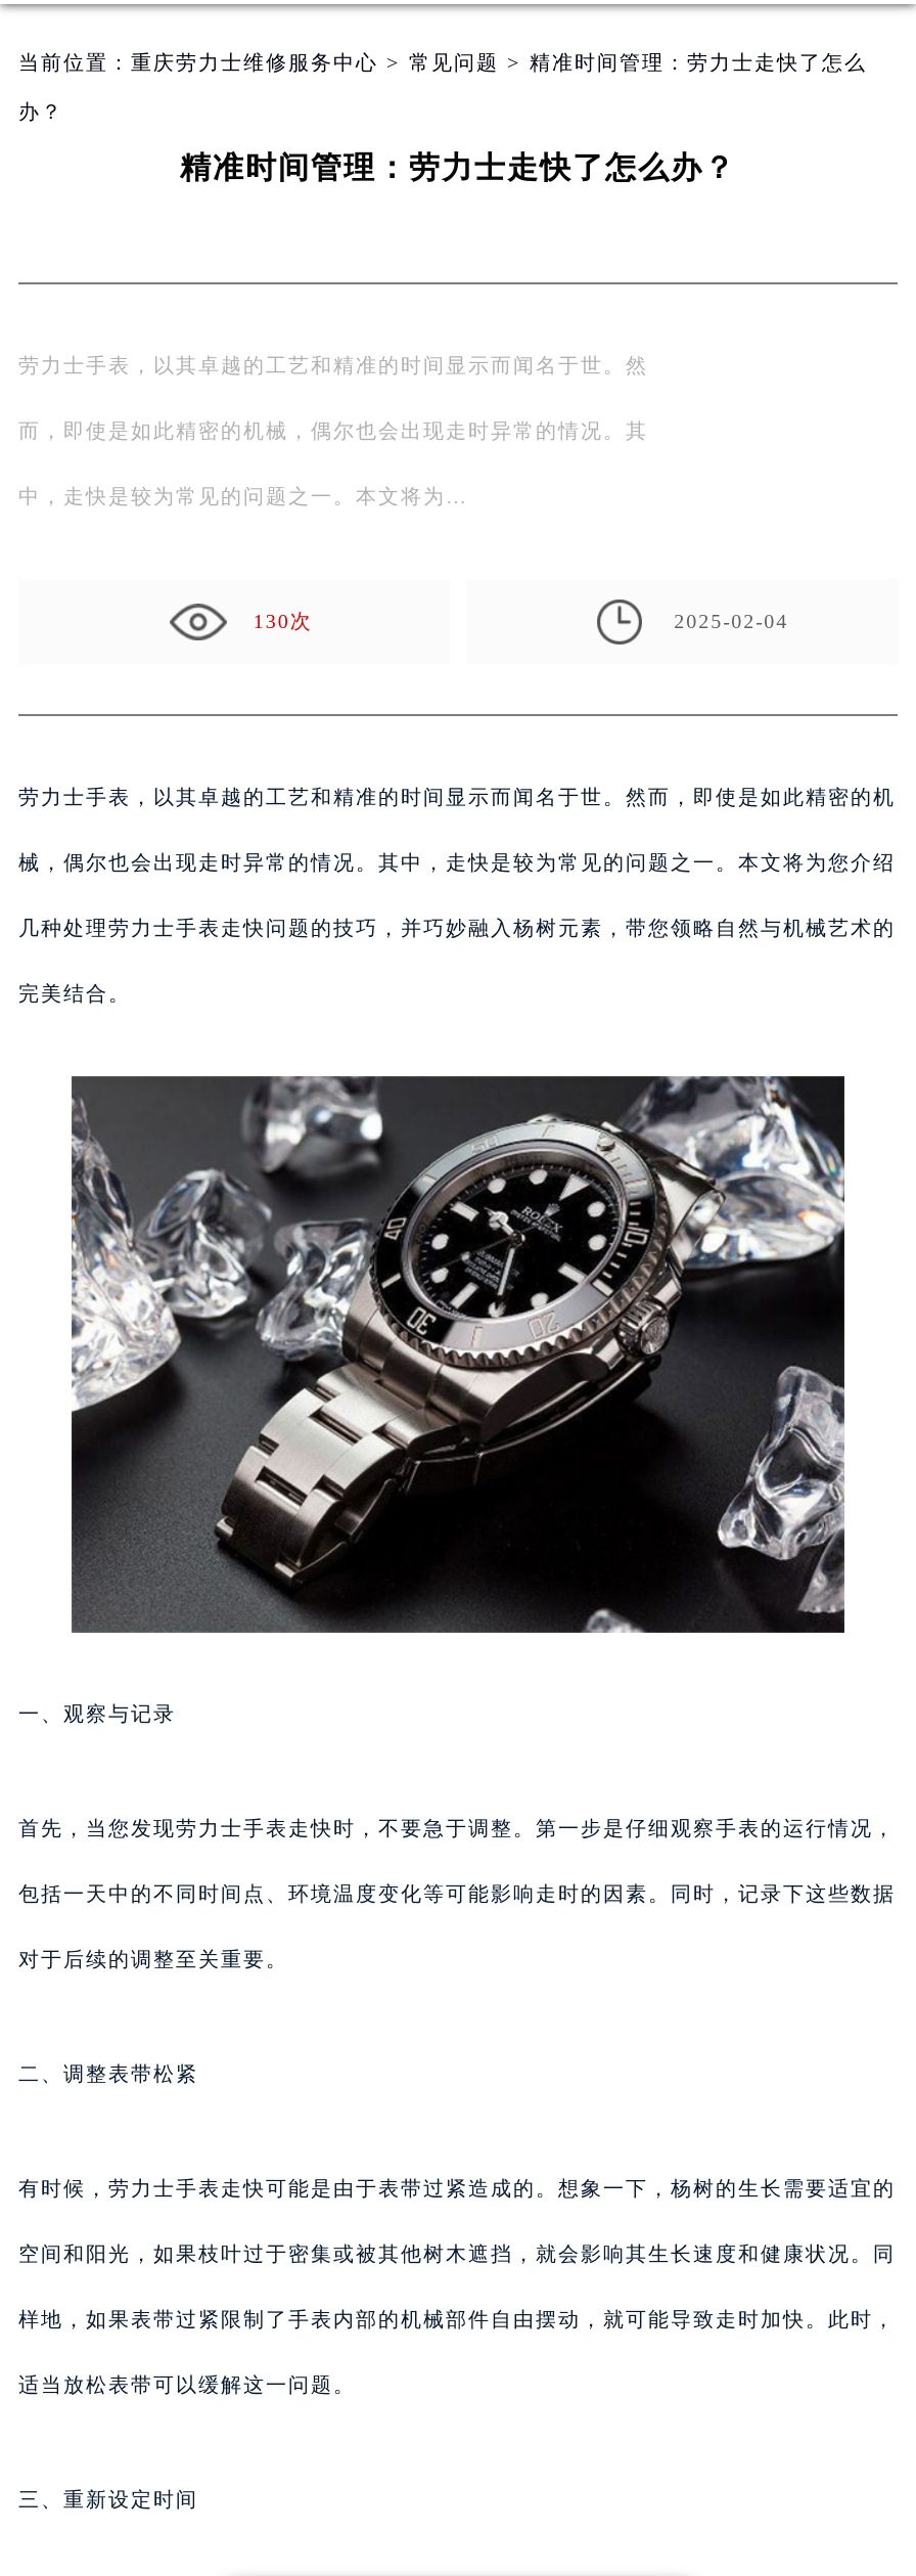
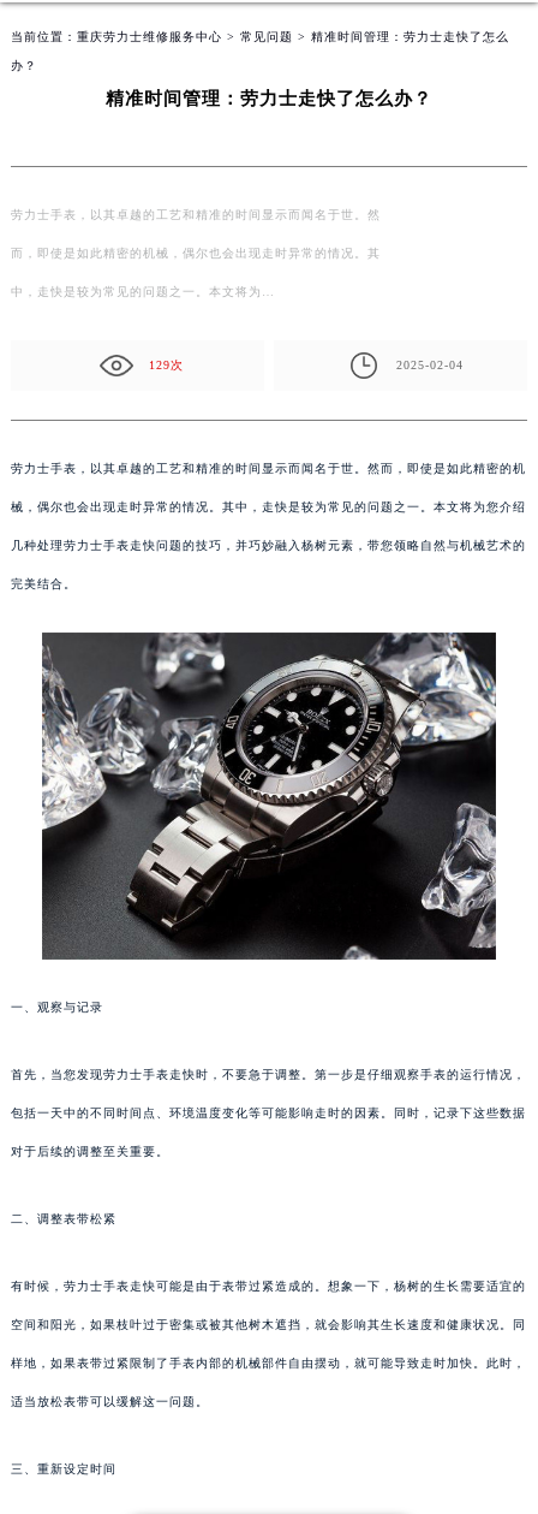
[253,610,312,632] 130次 -> [149,358,183,372] 129次

